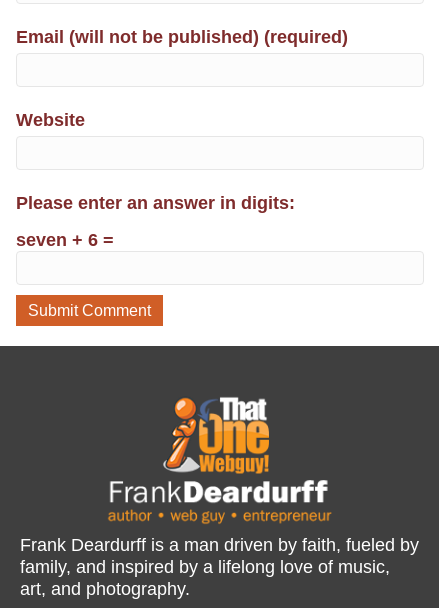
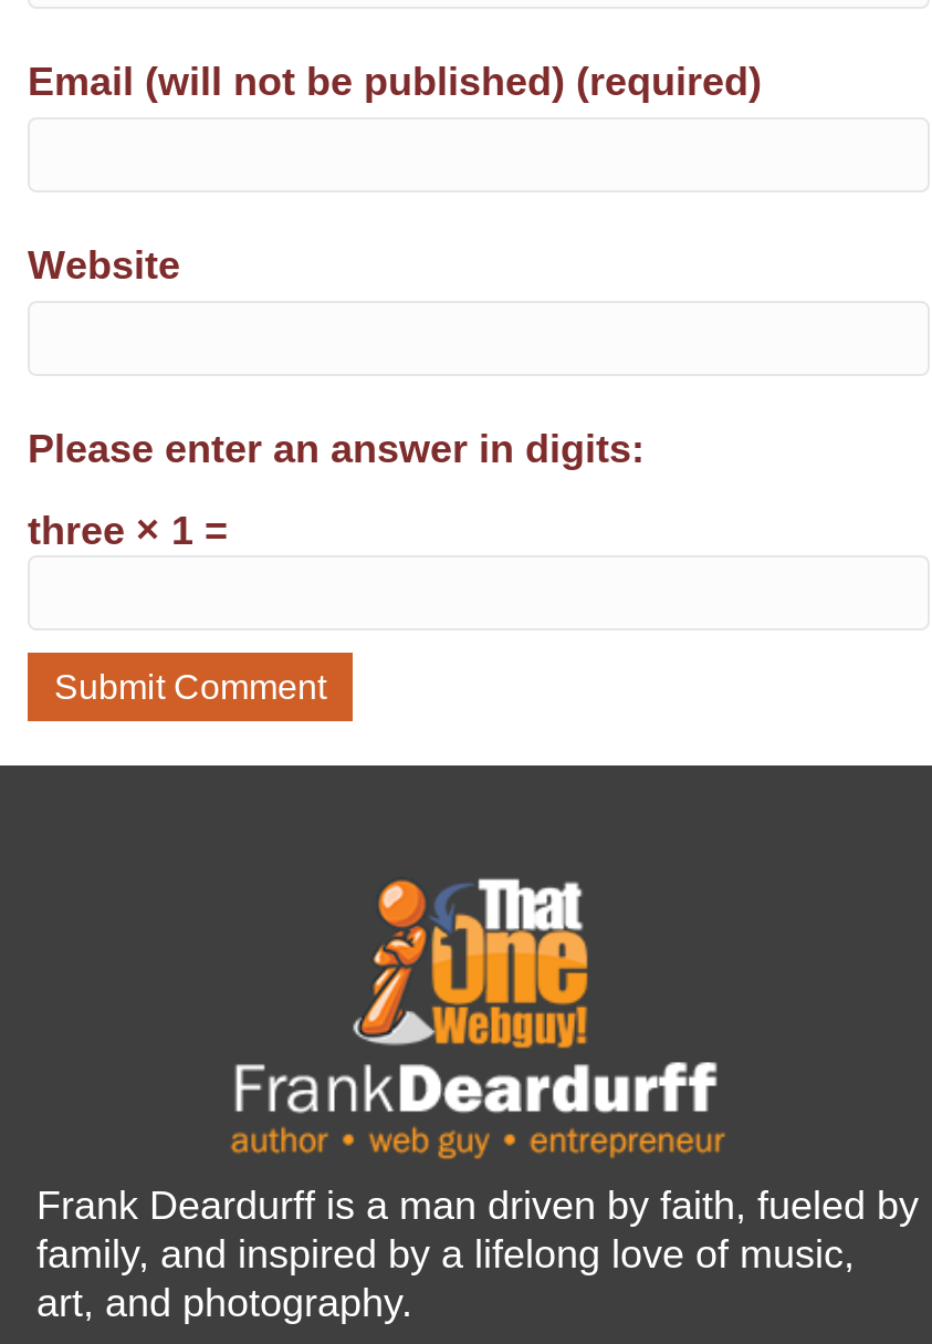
[16,230,114,250] seven + 6 = -> [28,509,229,554] three × 1 =

